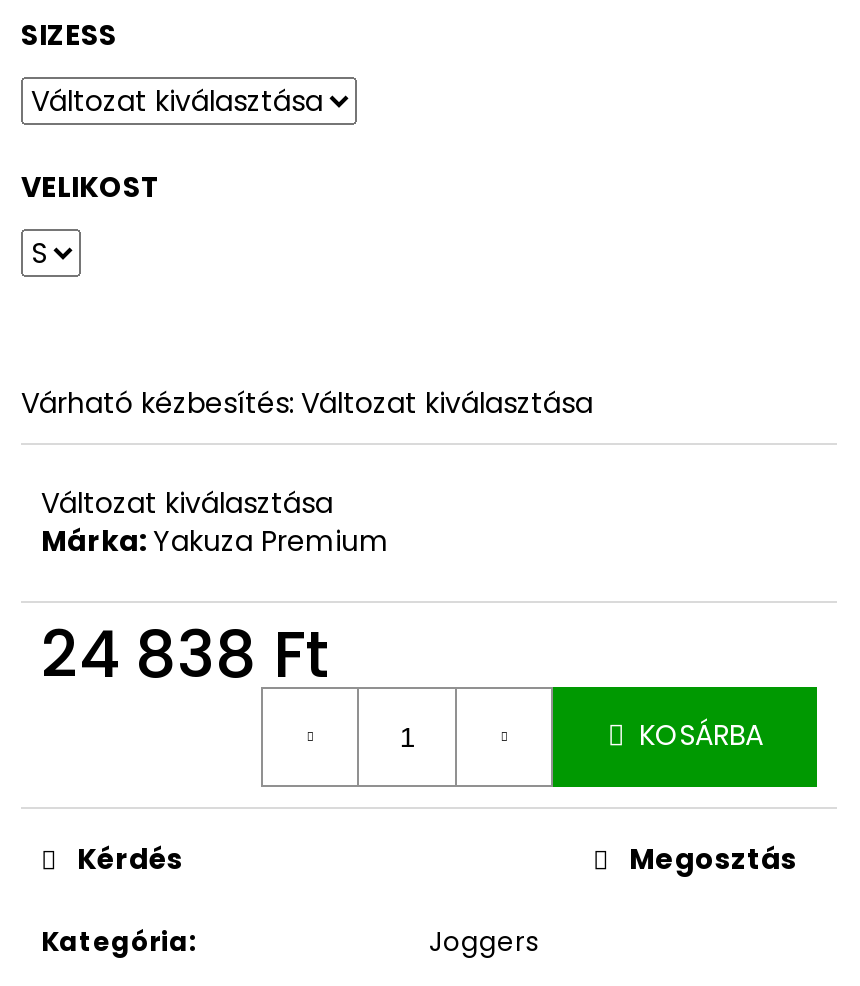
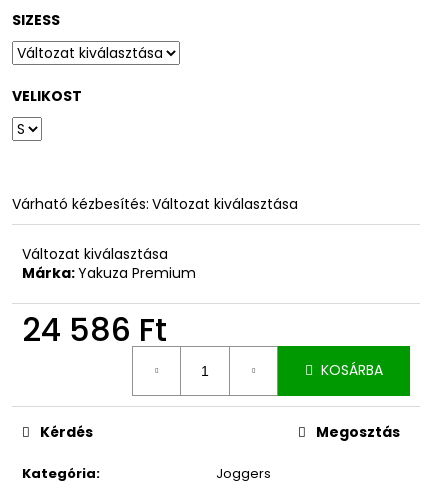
[41,608,329,698] 24 838 Ft -> [22,306,167,351] 24 586 Ft

